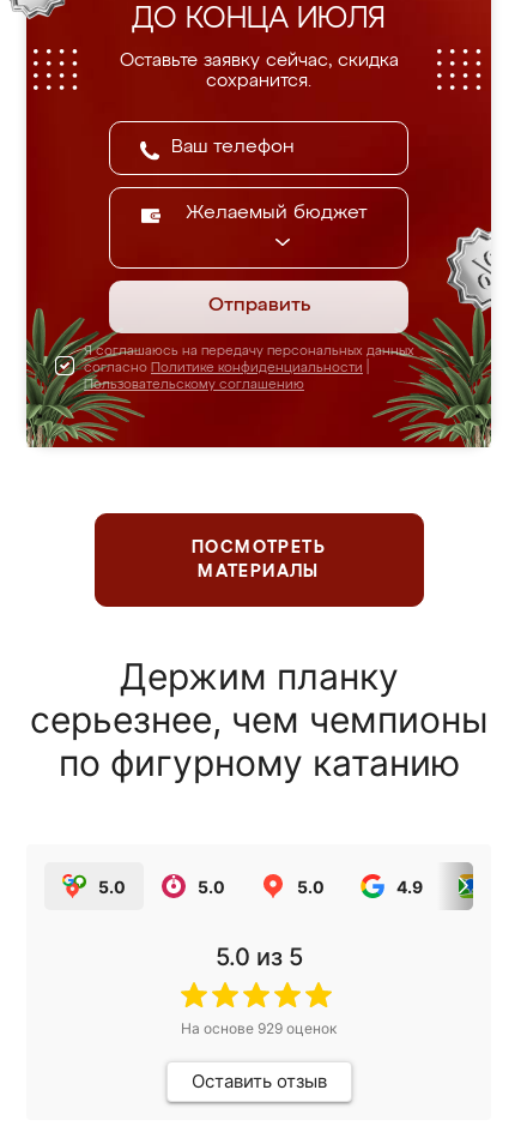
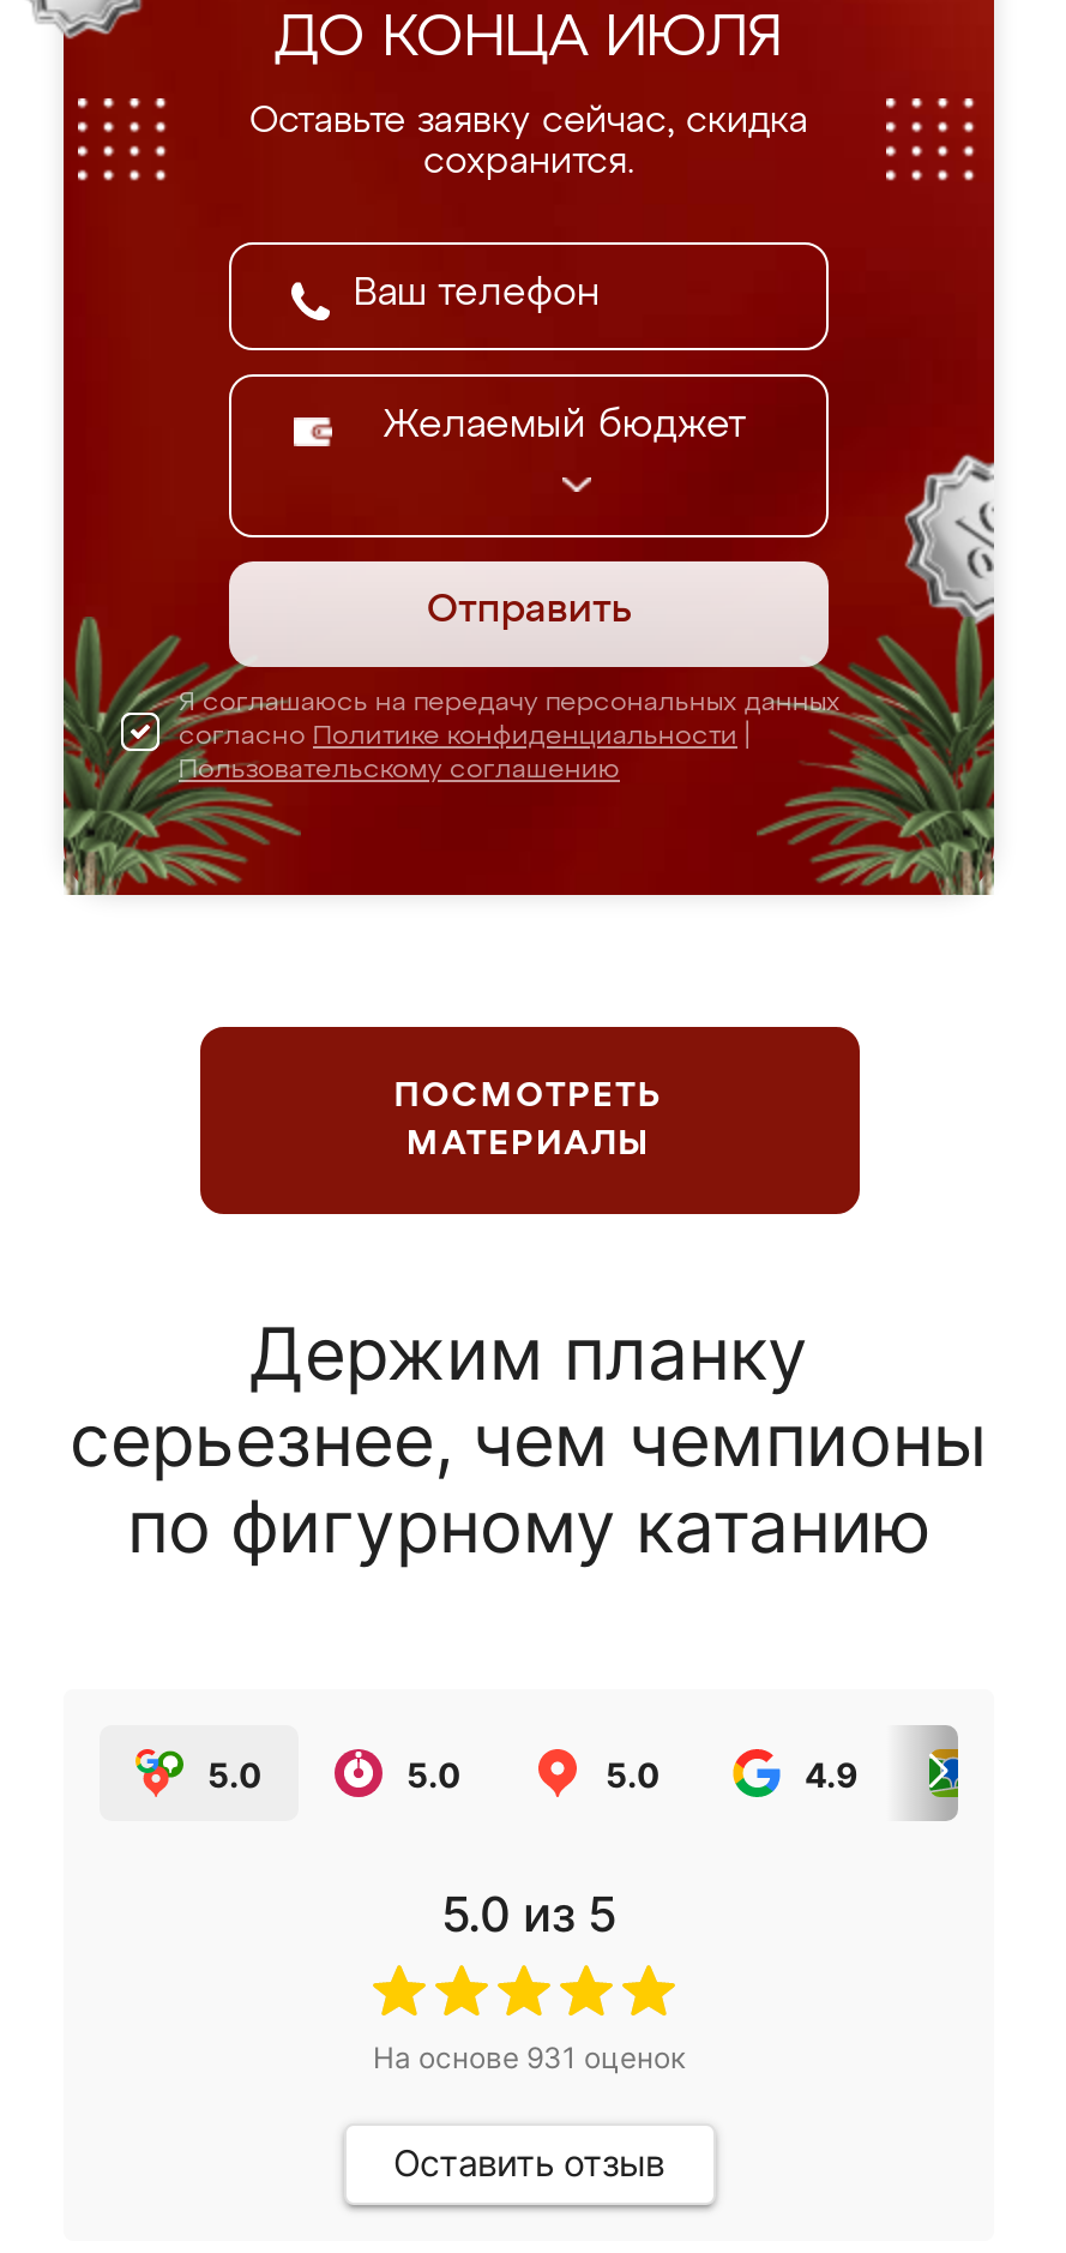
[181,1019,337,1037] На основе 929 оценок -> [373,2039,685,2075] На основе 931 оценок

